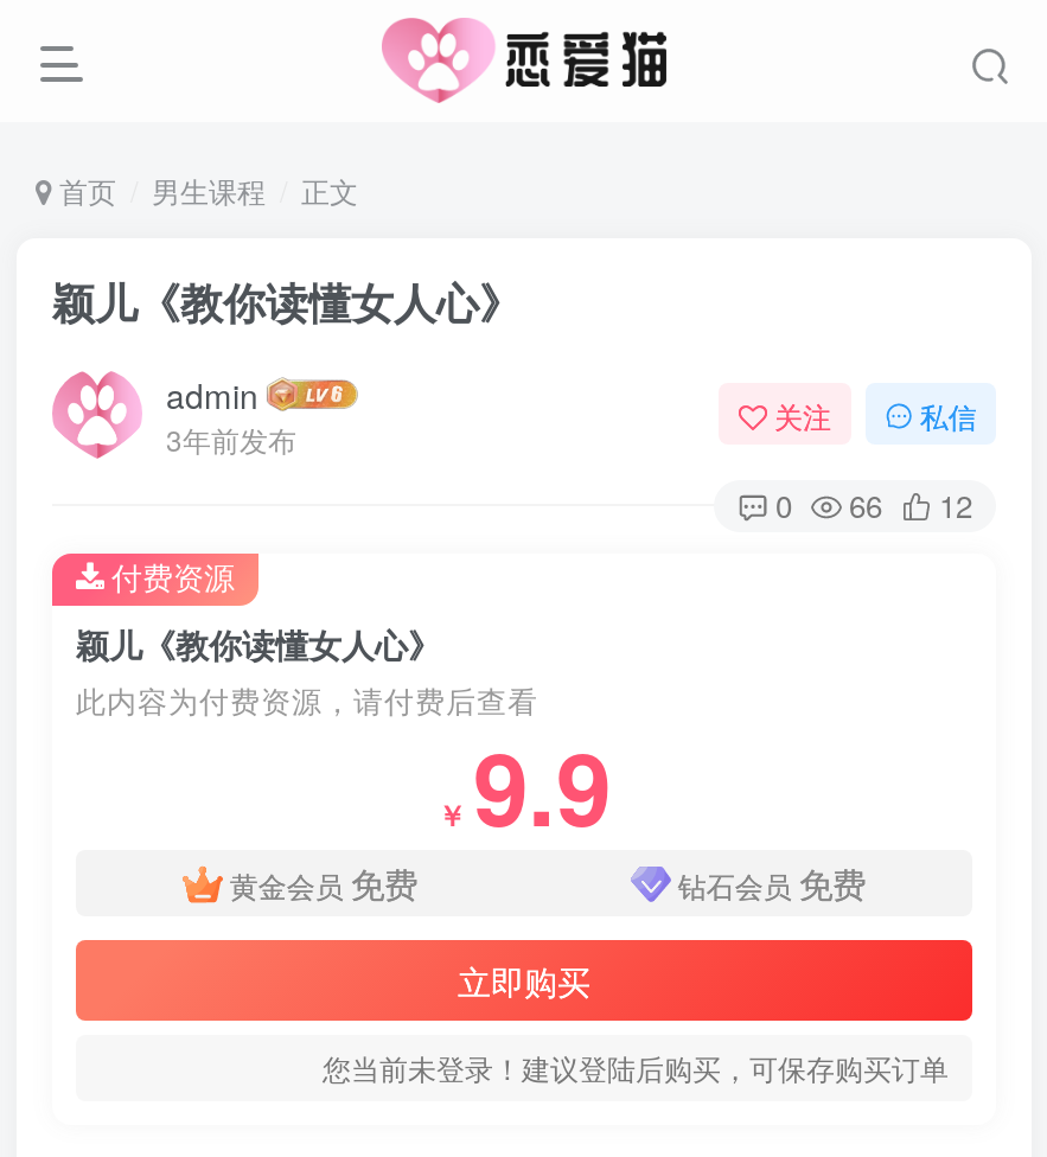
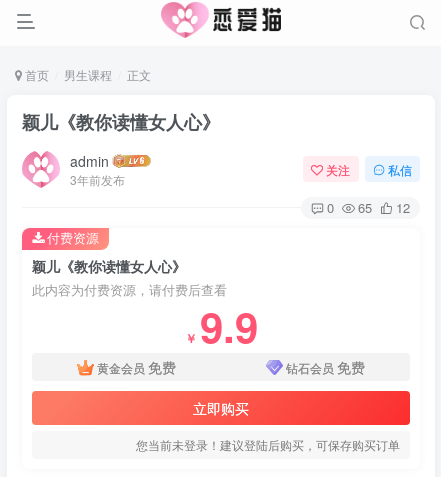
[775,482,972,528] 0 66 12 -> [327,198,410,217] 0 65 12

